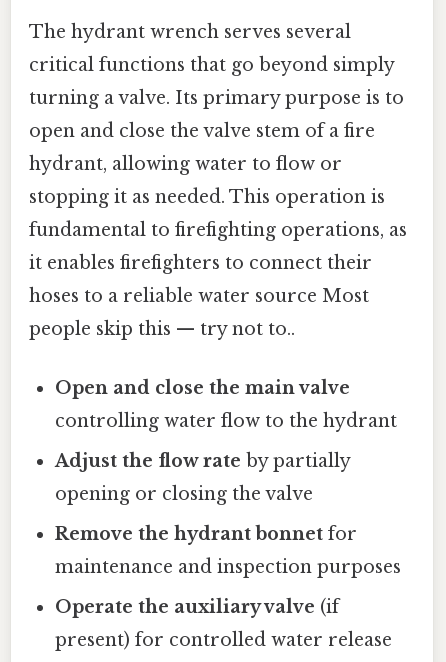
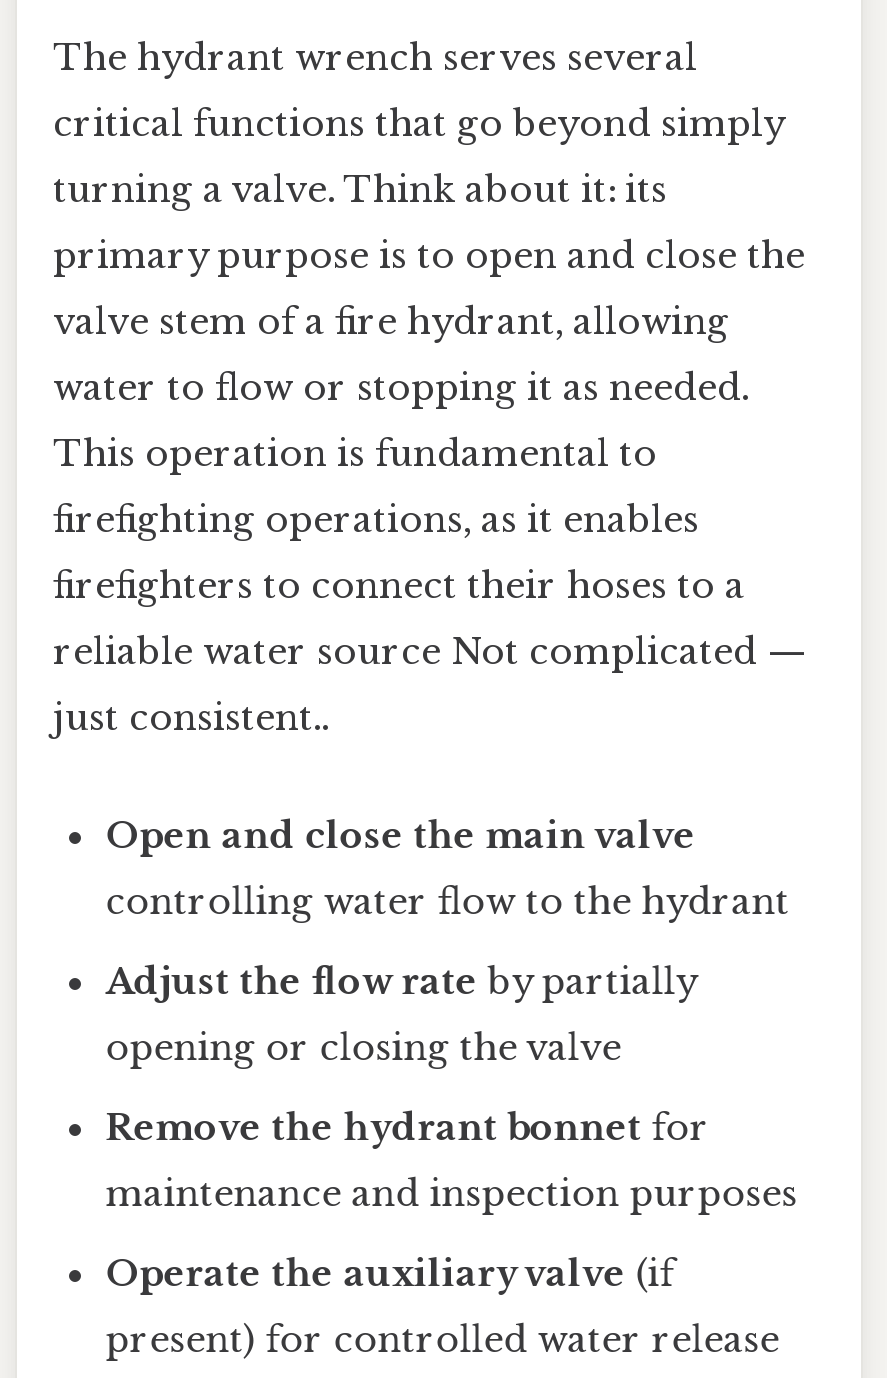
[29,87,407,340] turning a valve. Its primary purpose is to | open and close the valve stem of a fire | hydrant, allowing water to flow or | stopping it as needed. This operation is | fundamental to firefighting operations, as | it enables firefighters to connect their | hoses to a reliable water source Most | people skip this — try not to.. -> [53,168,805,740] turning a valve. Think about it: its | primary purpose is to open and close the | valve stem of a fire hydrant, allowing | water to flow or stopping it as needed. | This operation is fundamental to | firefighting operations, as it enables | firefighters to connect their hoses to a | reliable water source Not complicated — | just consistent..

